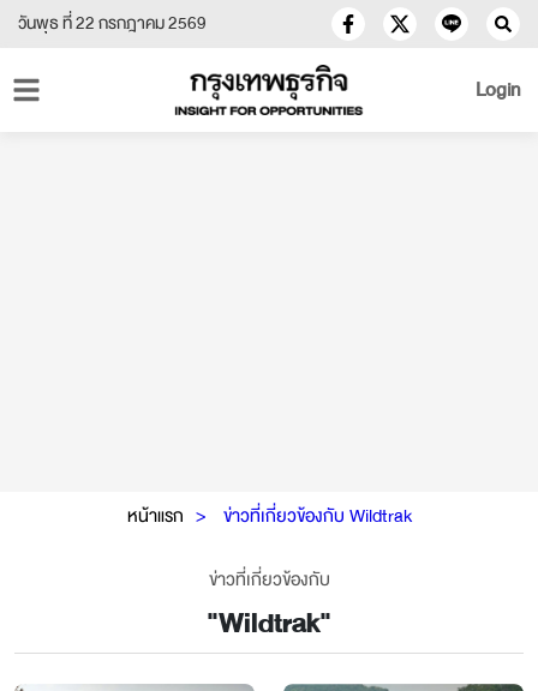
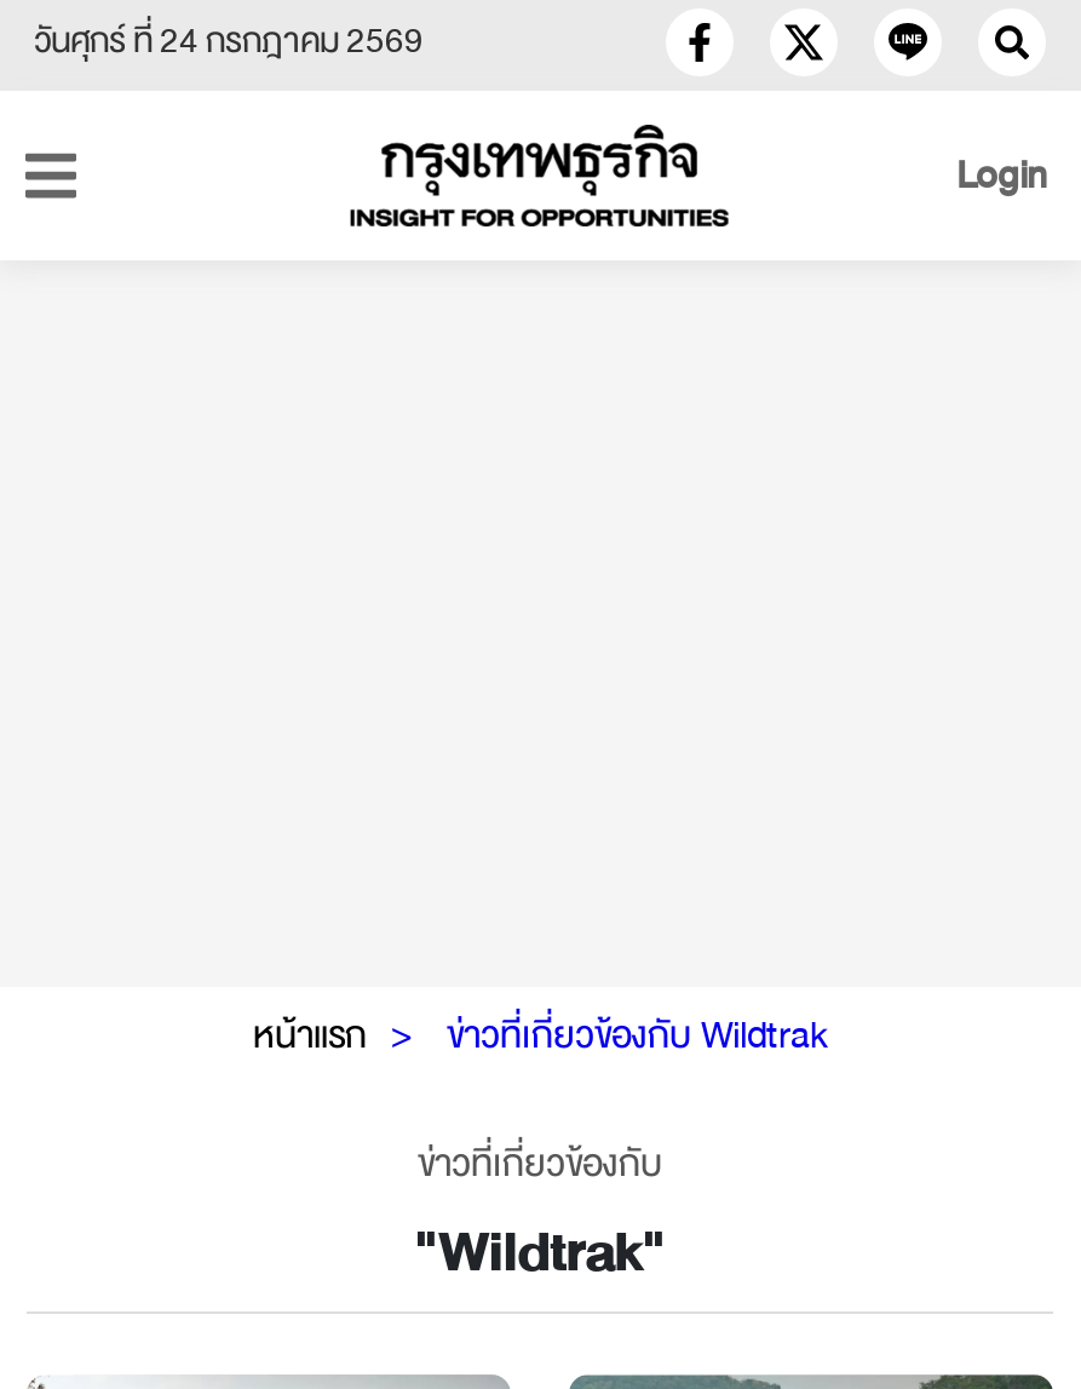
[18,8,207,38] วันพุธ ที่ 22 กรกฎาคม 2569 -> [34,11,424,71] วันศุกร์ ที่ 24 กรกฎาคม 2569

